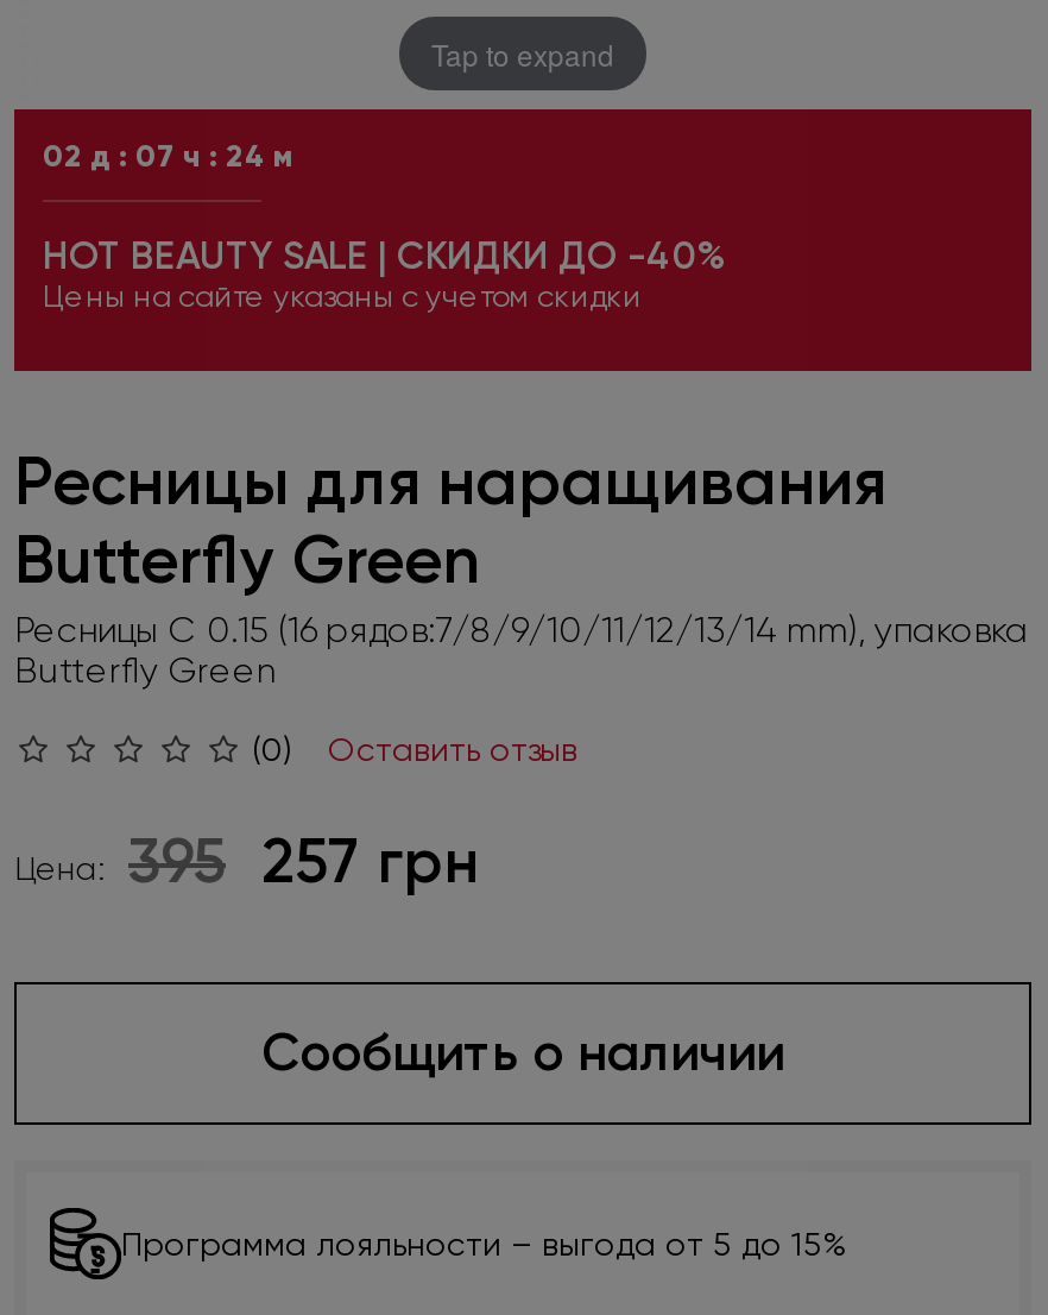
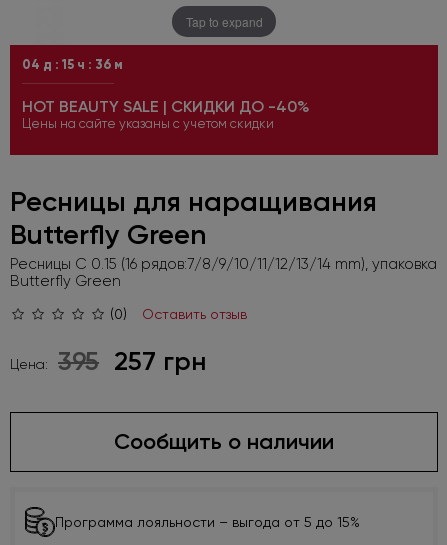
[43,138,295,176] 02 д : 07 ч : 24 м -> [22,57,123,73] 04 д : 15 ч : 36 м

